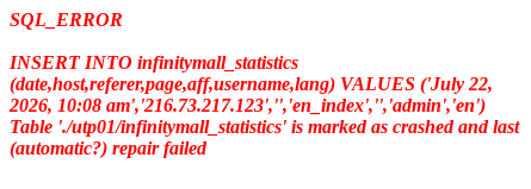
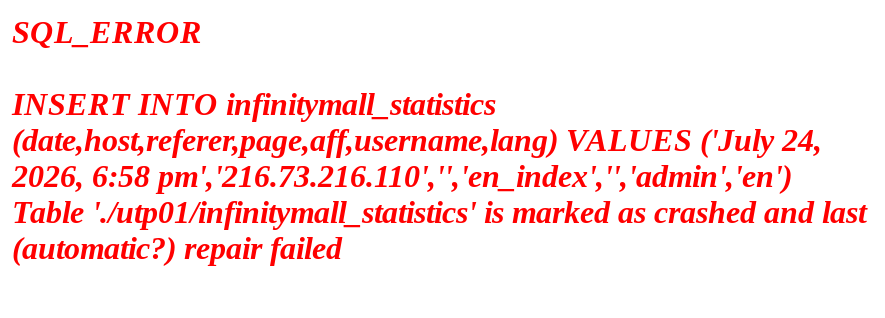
[10,74,493,115] (date,host,referer,page,aff,username,lang) VALUES ('July 22, | 2026, 10:08 am','216.73.217.123','','en_index','','admin','en') -> [12,123,822,193] (date,host,referer,page,aff,username,lang) VALUES ('July 24, | 2026, 6:58 pm','216.73.216.110','','en_index','','admin','en')

